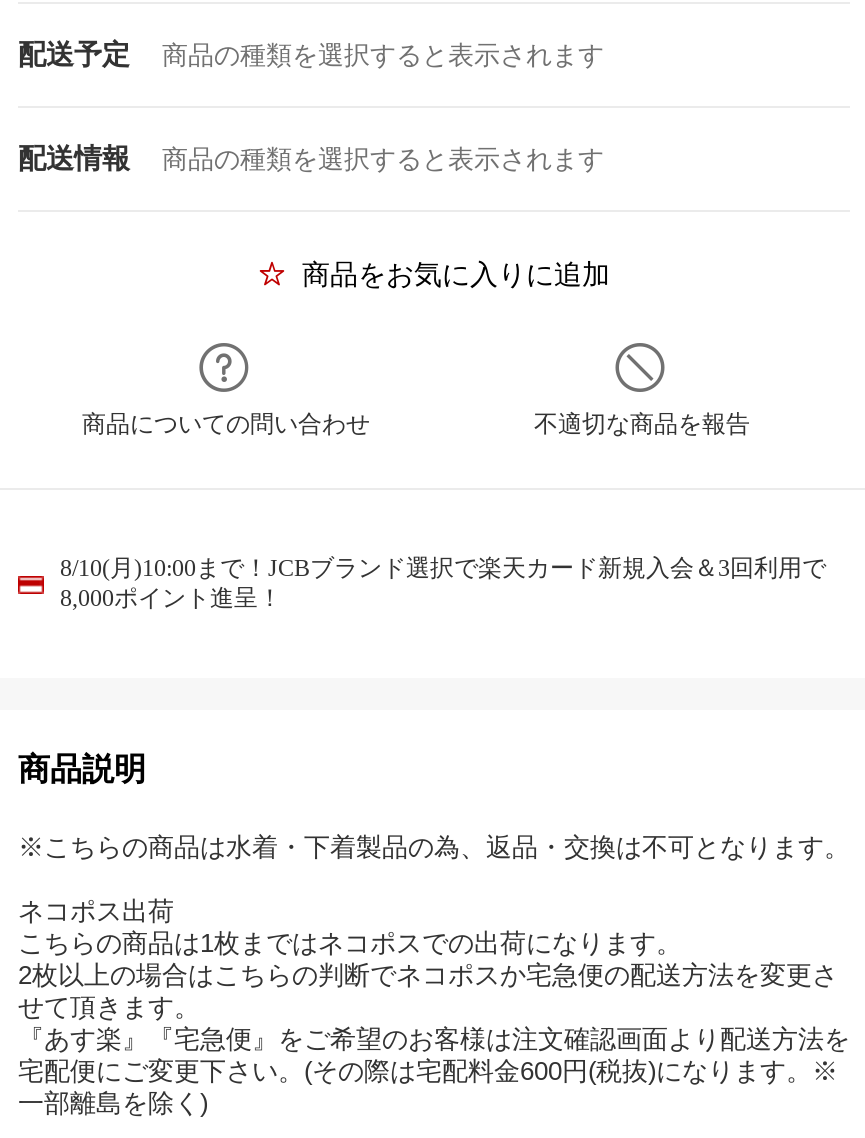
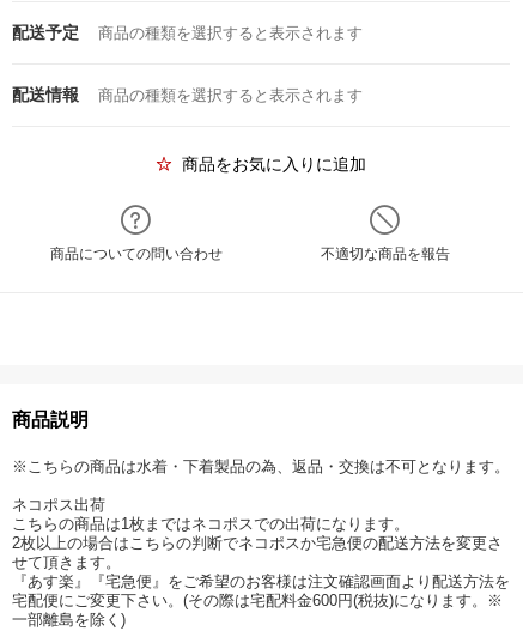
[60,554,826,612] 8/10(月)10:00まで！JCBブランド選択で楽天カード新規入会＆3回利用で | 8,000ポイント進呈！ -> none

